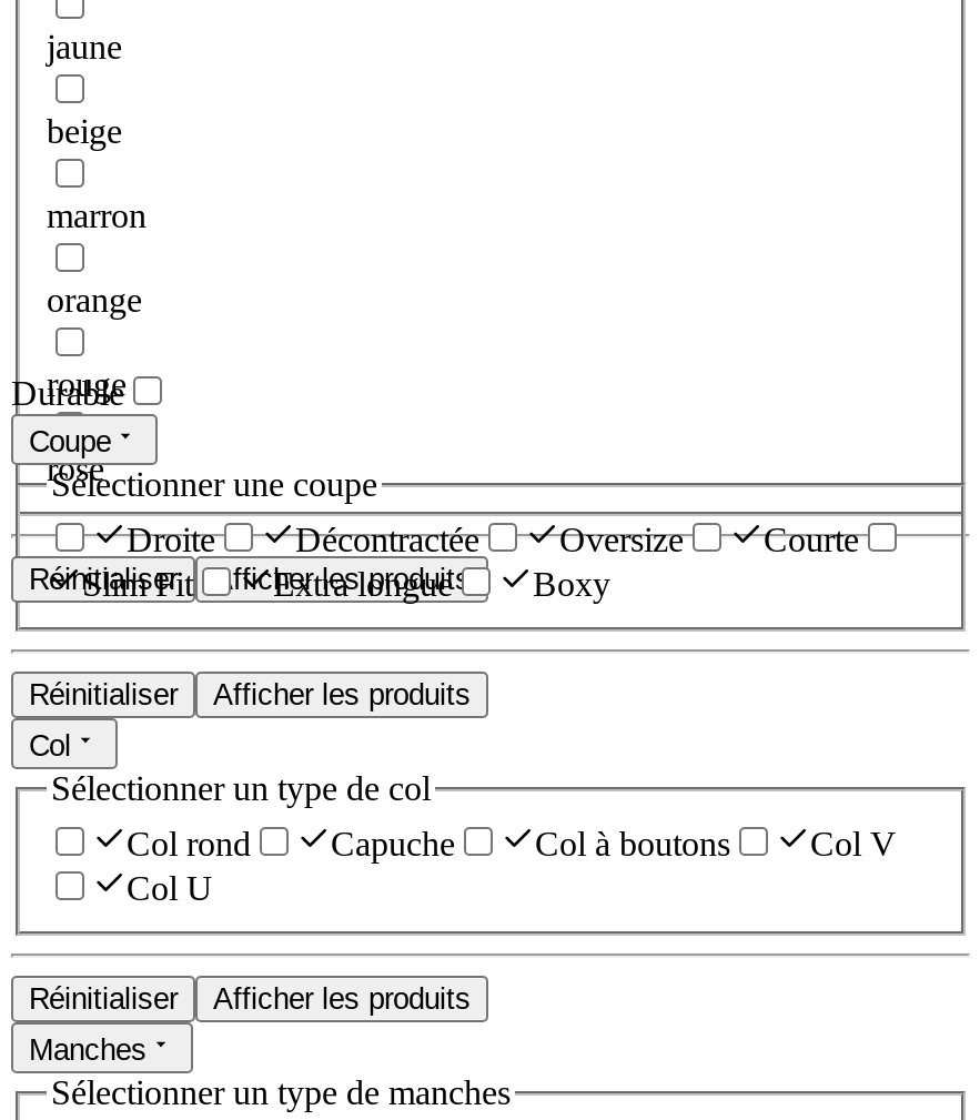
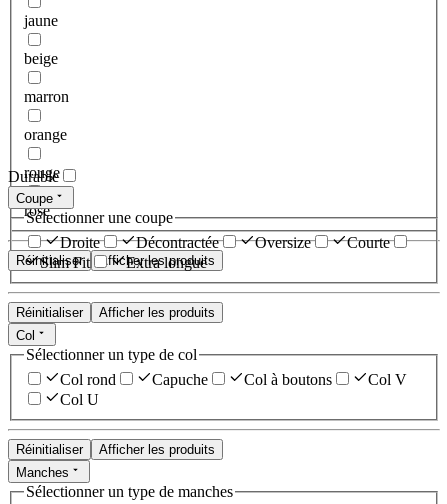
[533,566,610,604] Boxy -> none

